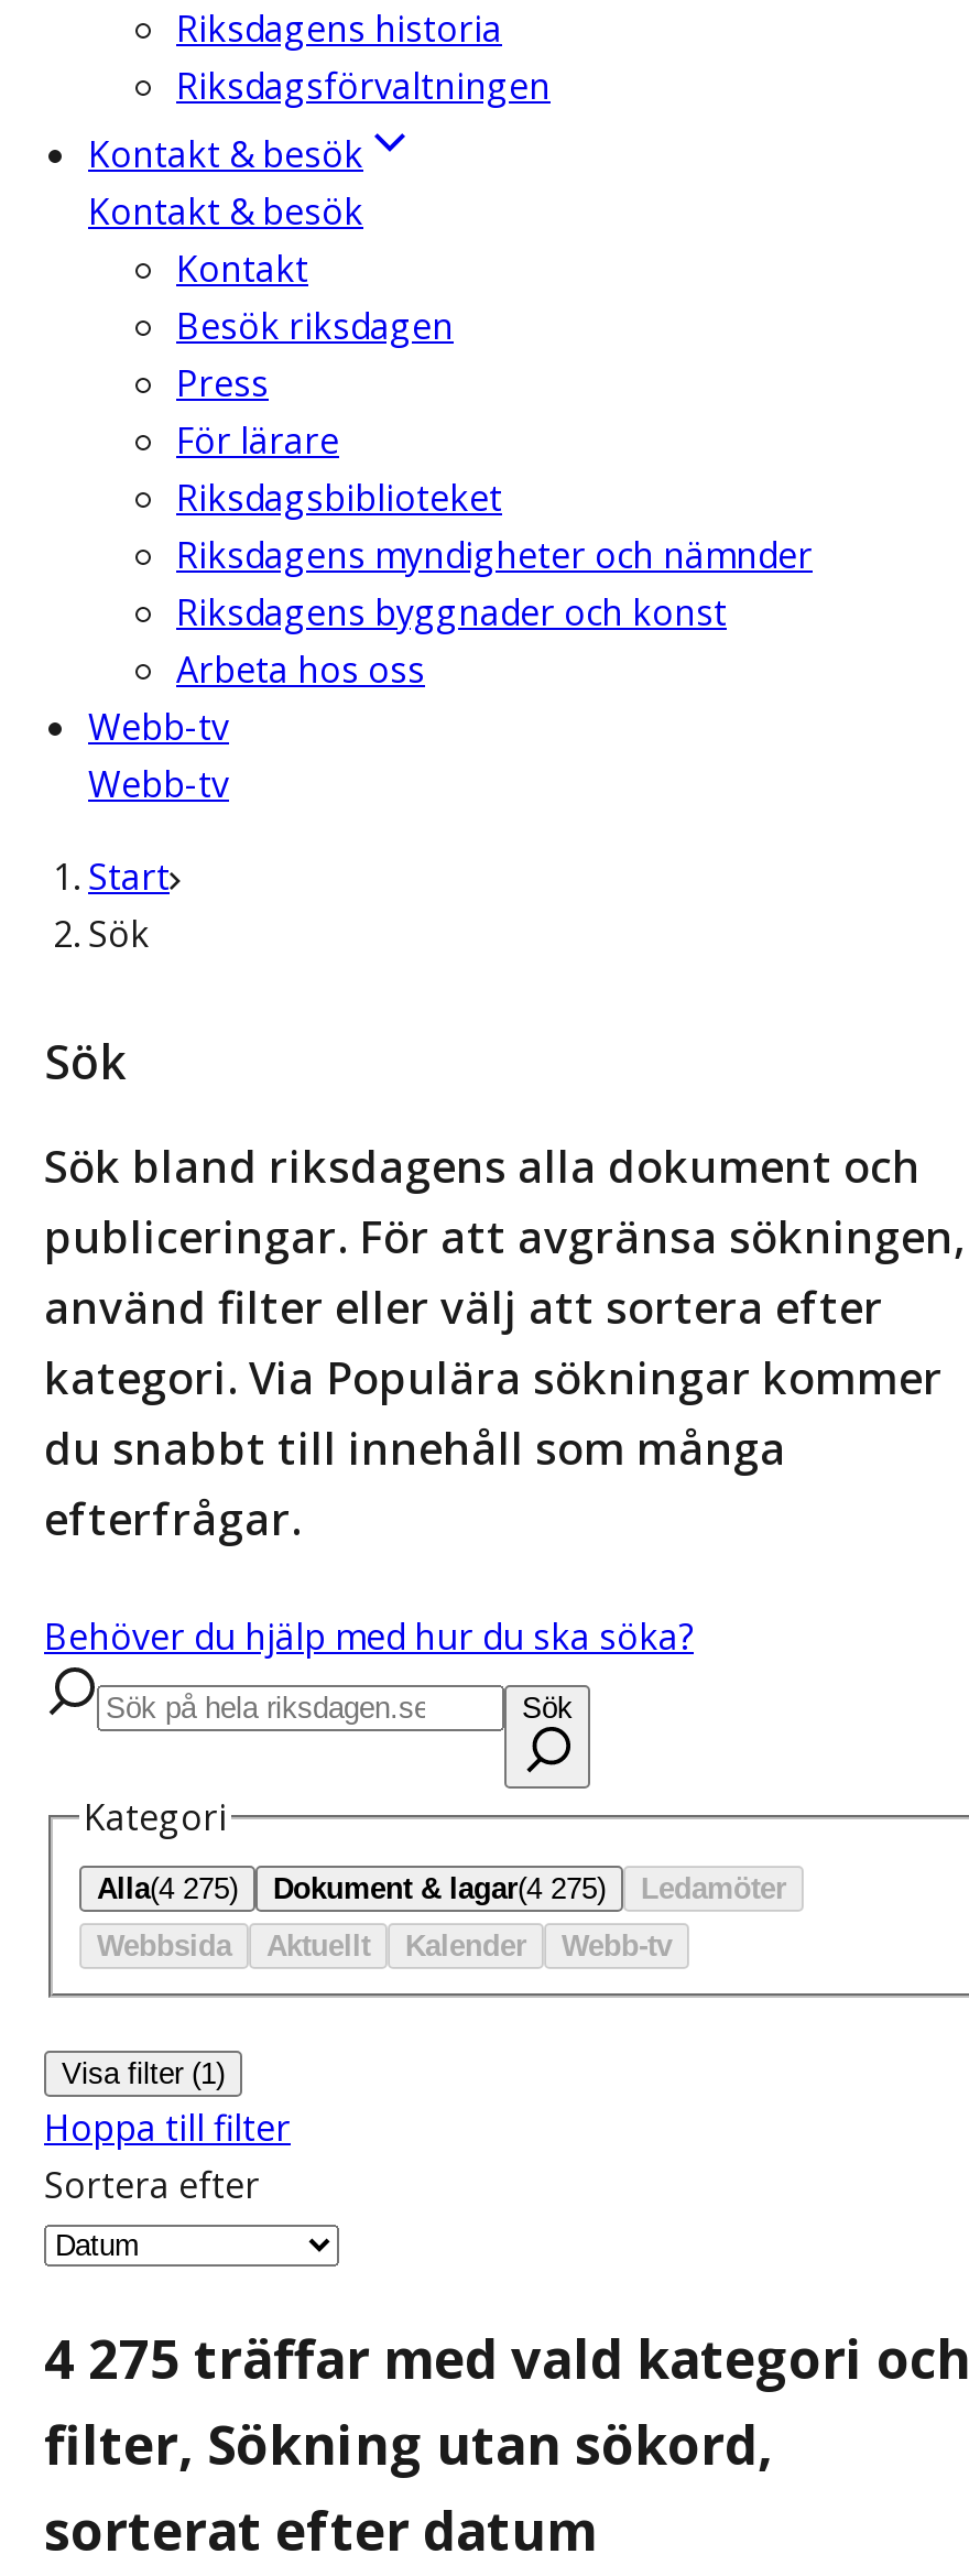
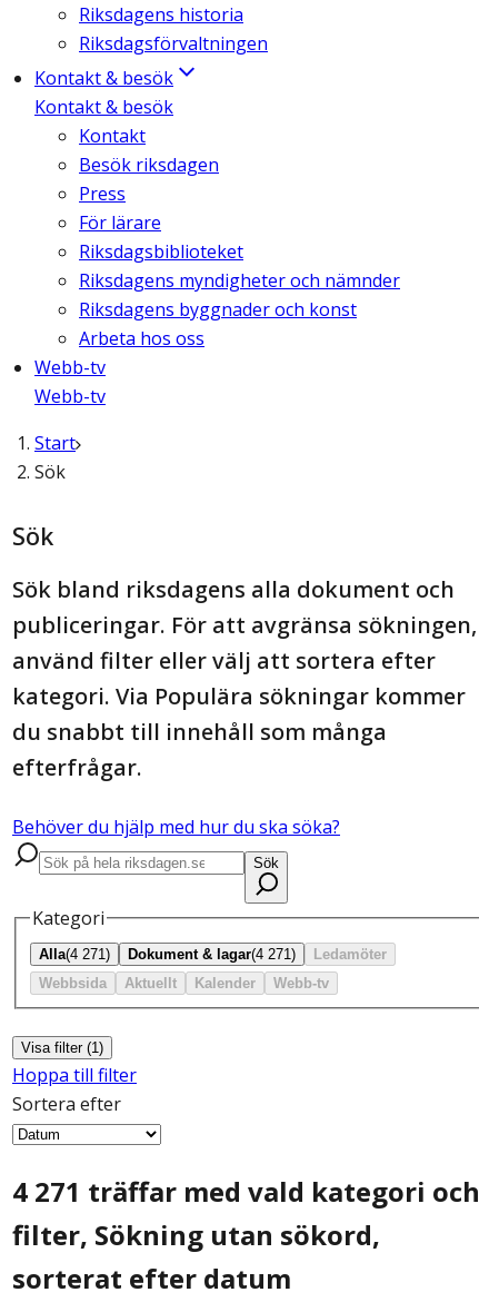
[97,1873,238,1906] Alla(4 275) -> [39,946,110,963] Alla(4 271)
[273,1873,606,1906] Dokument & lagar(4 275) -> [128,946,296,963] Dokument & lagar(4 271)
[44,2322,969,2395] 4 275 träffar med vald kategori och -> [12,1173,479,1210] 4 271 träffar med vald kategori och

